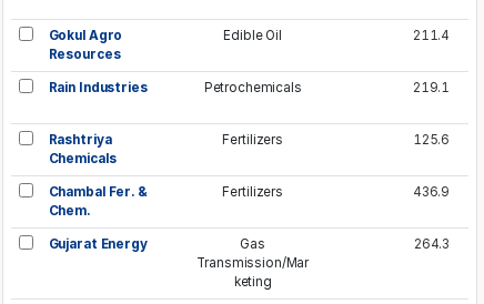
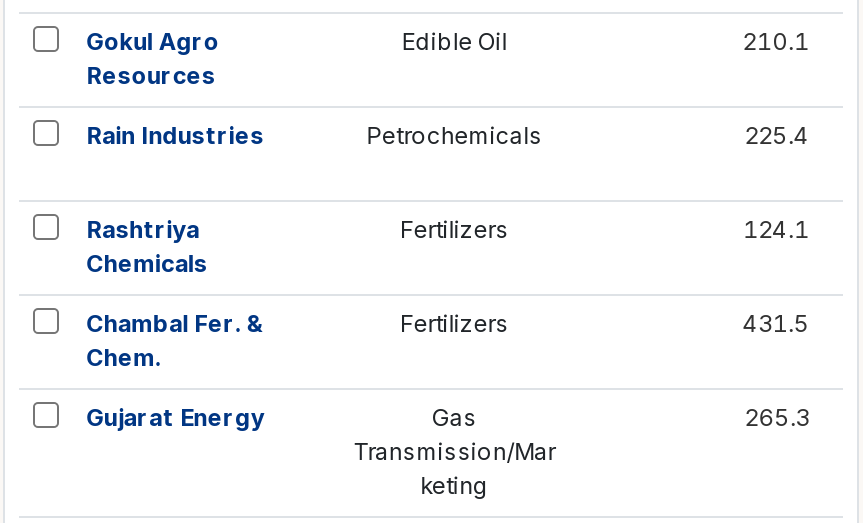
[413,28,450,44] 211.4 -> [743,29,809,57] 210.1
[413,80,450,96] 219.1 -> [745,123,809,151] 225.4
[413,132,450,148] 125.6 -> [743,217,809,245] 124.1
[413,185,450,200] 436.9 -> [743,311,809,339] 431.5
[414,237,450,252] 264.3 -> [745,405,809,433] 265.3

